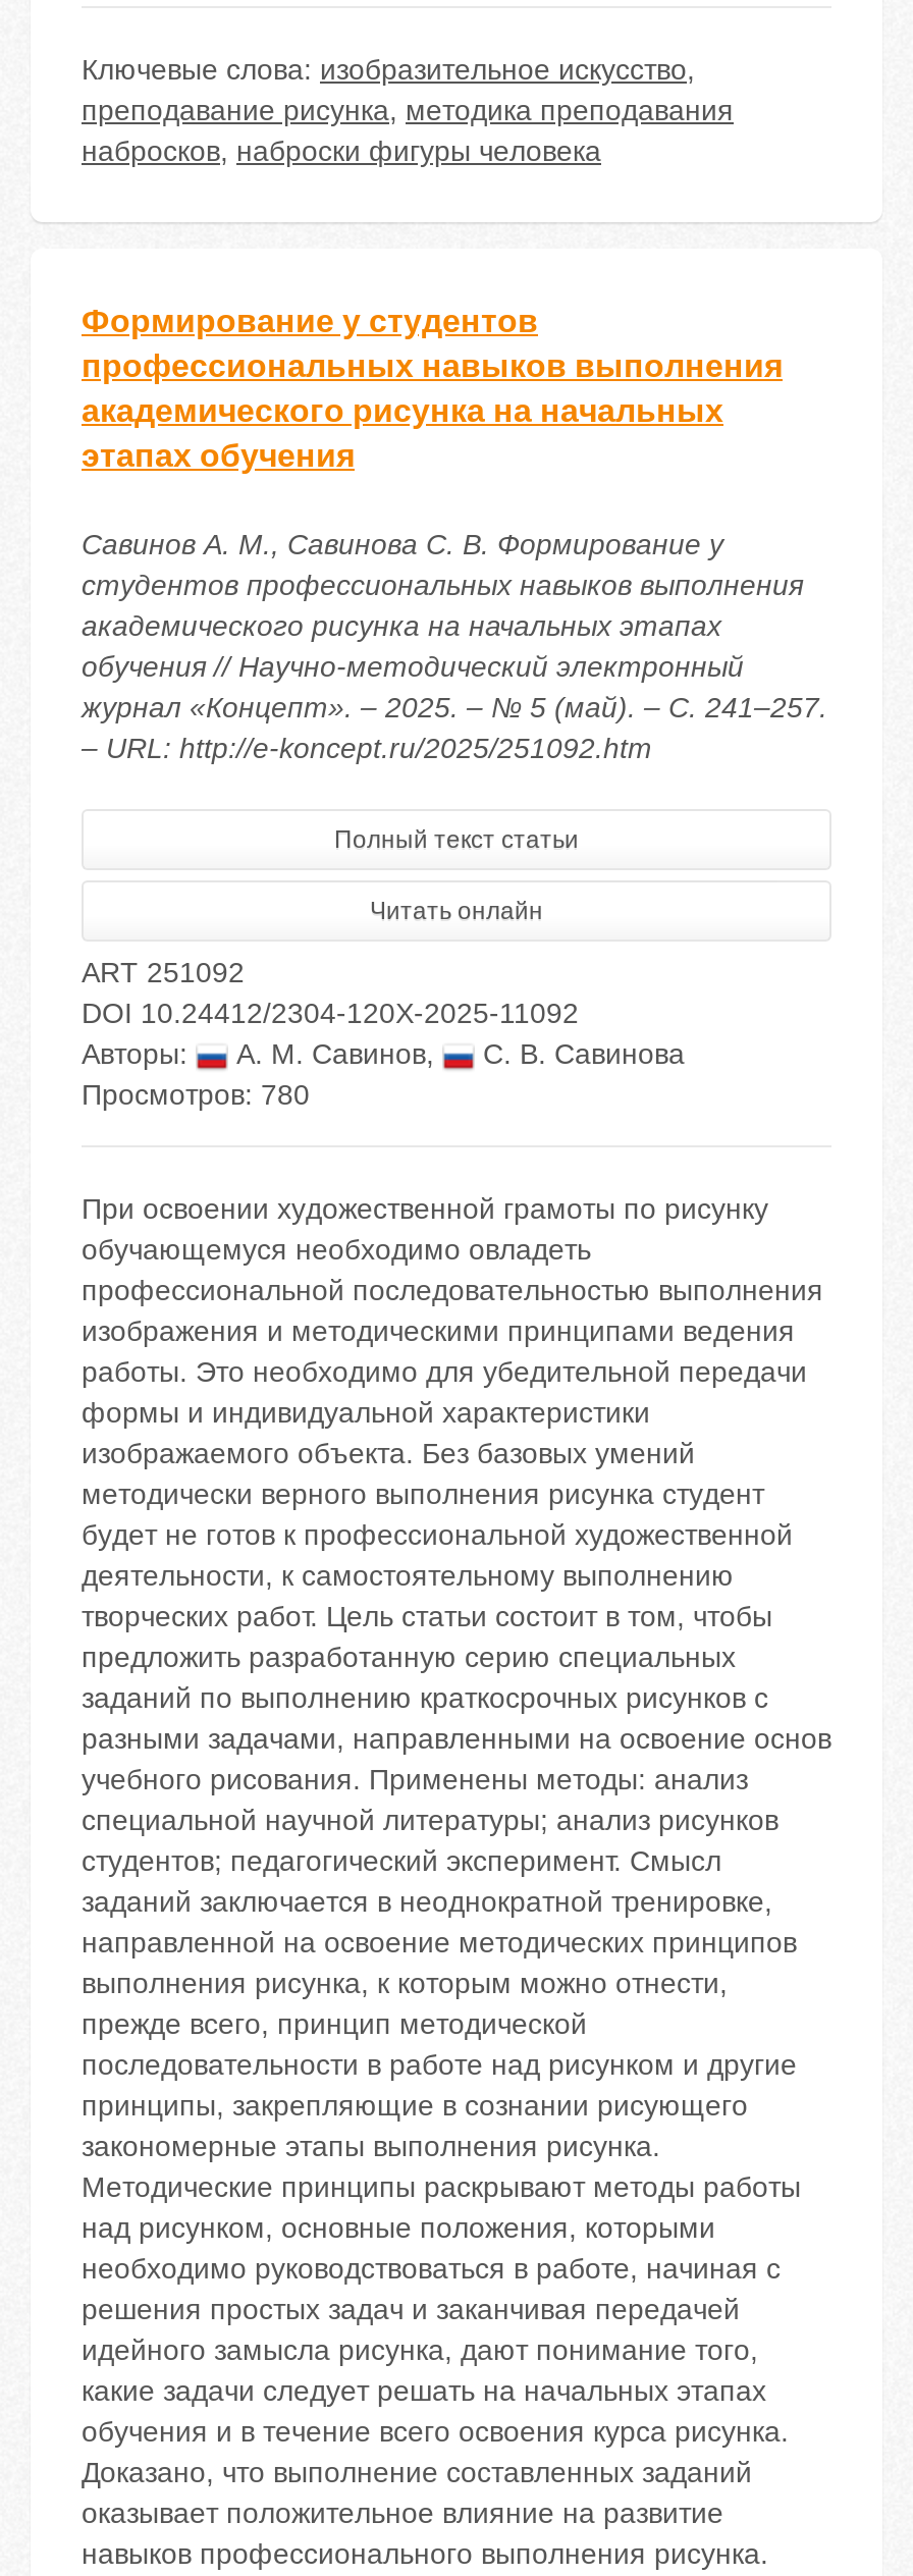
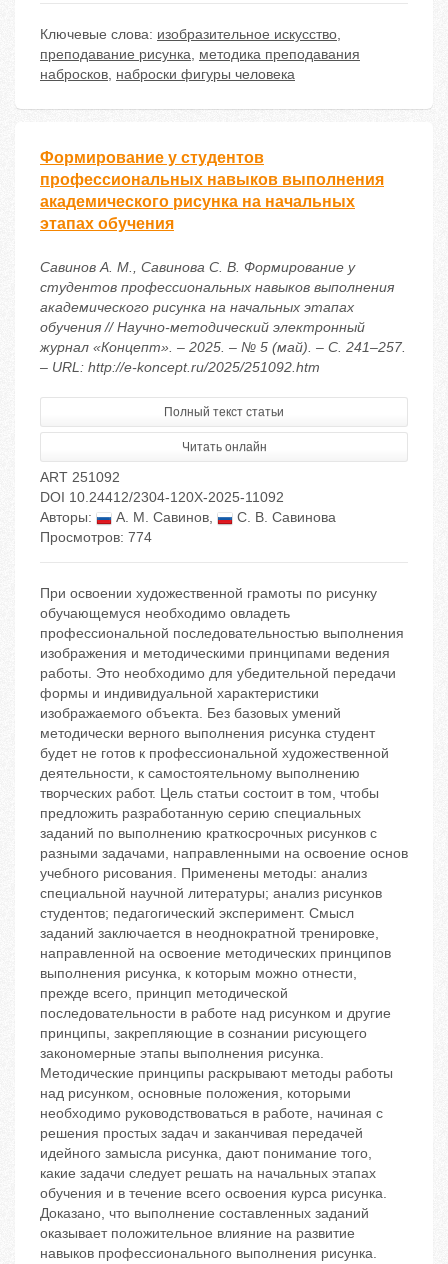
[82,1079,310,1111] Просмотров: 780 -> [40,529,152,545] Просмотров: 774

